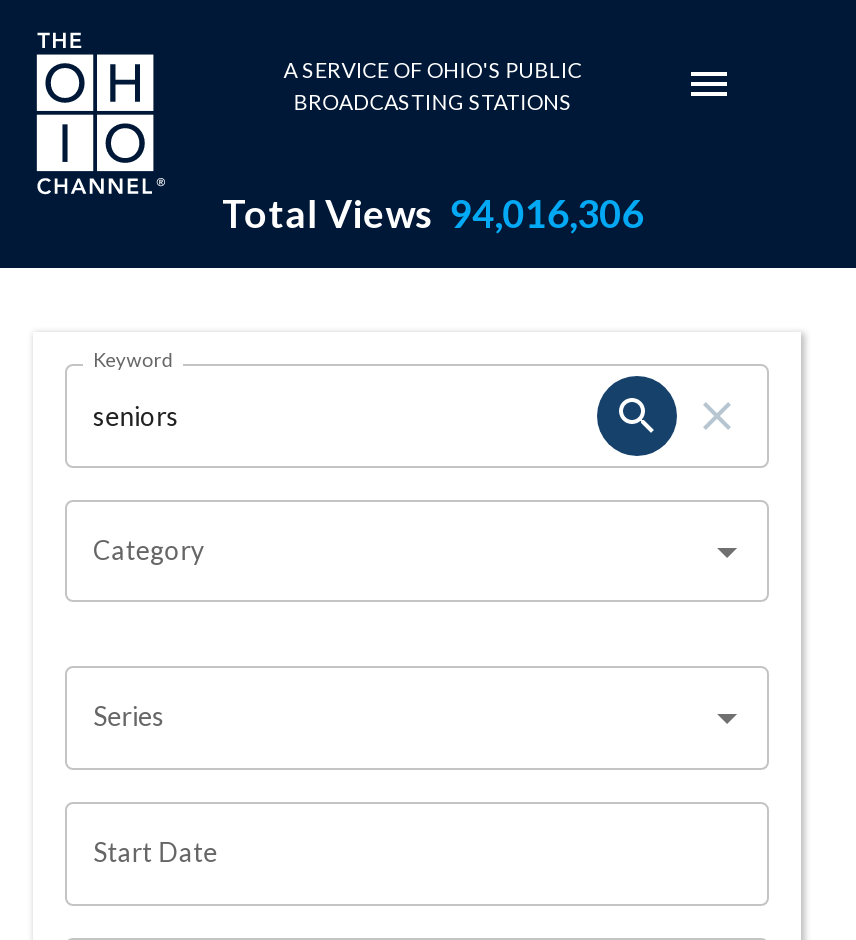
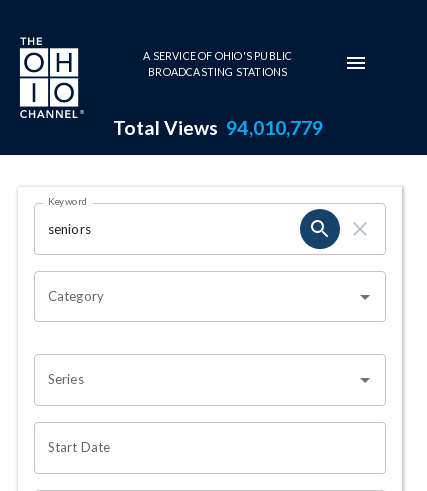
[222,190,643,236] Total Views 94,016,306 -> [112,116,323,139] Total Views 94,010,779

